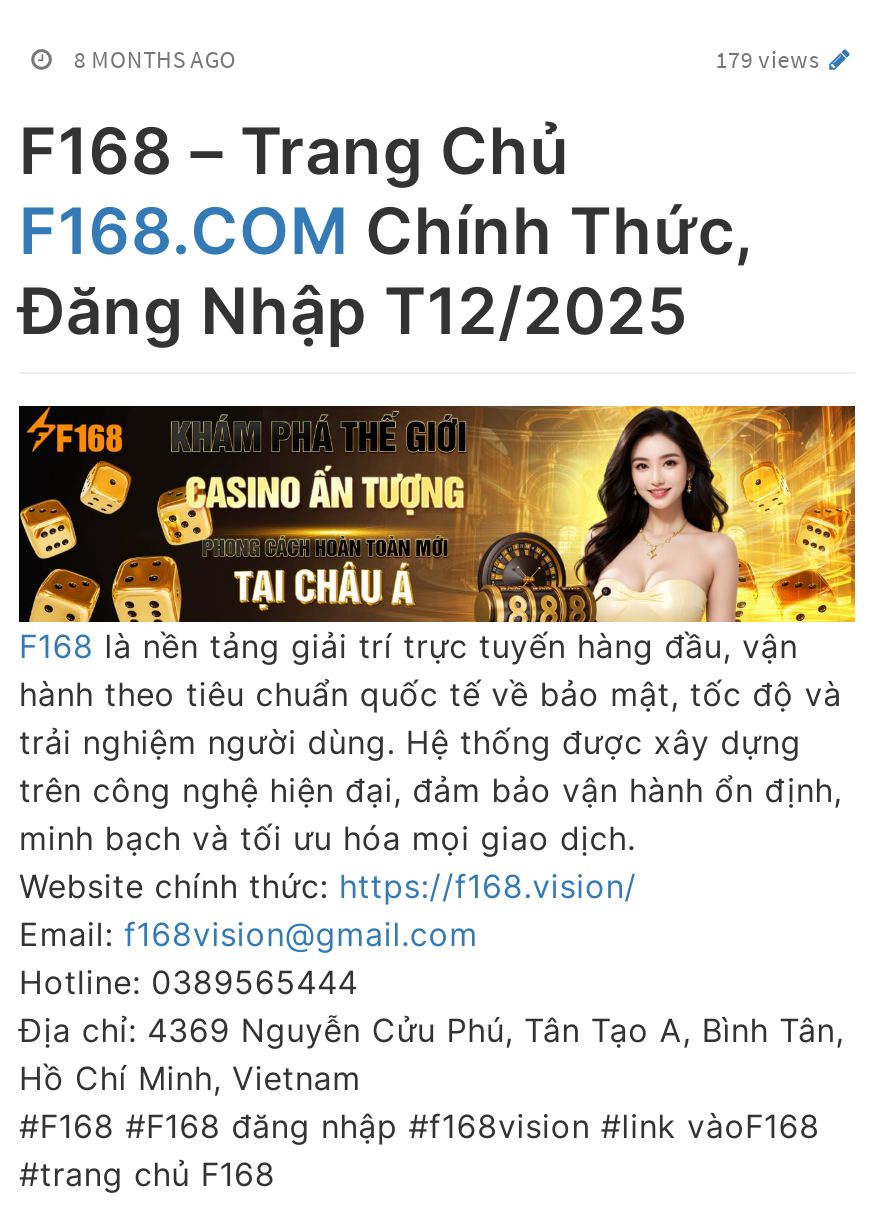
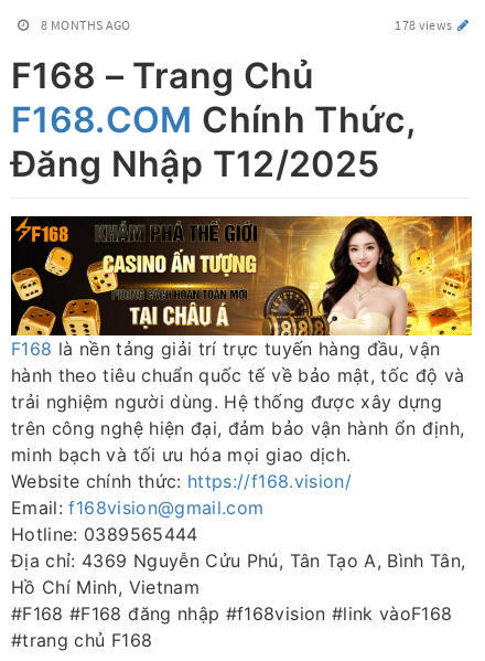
[715,44,824,74] 179 views -> [395,17,455,33] 178 views

